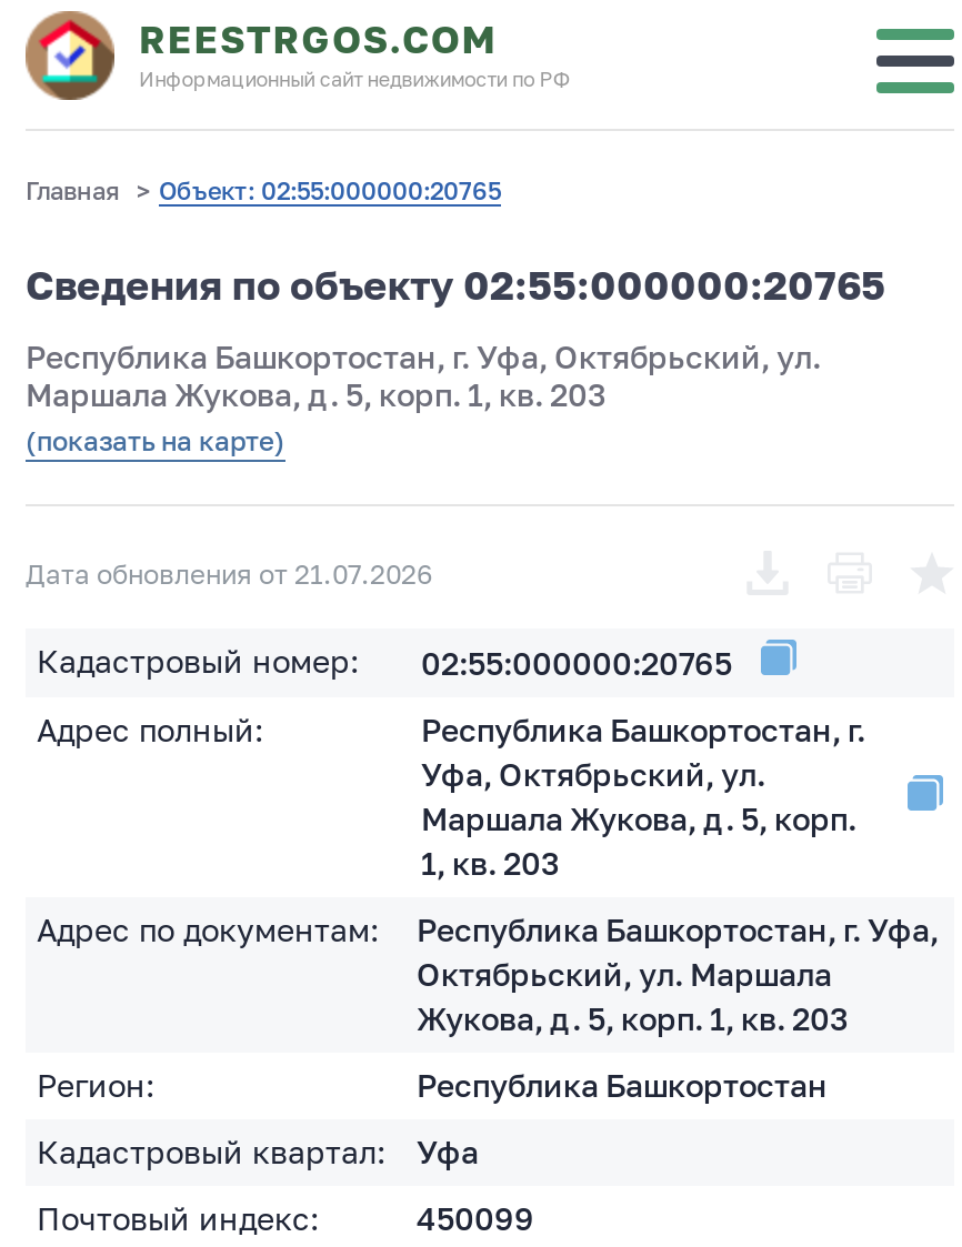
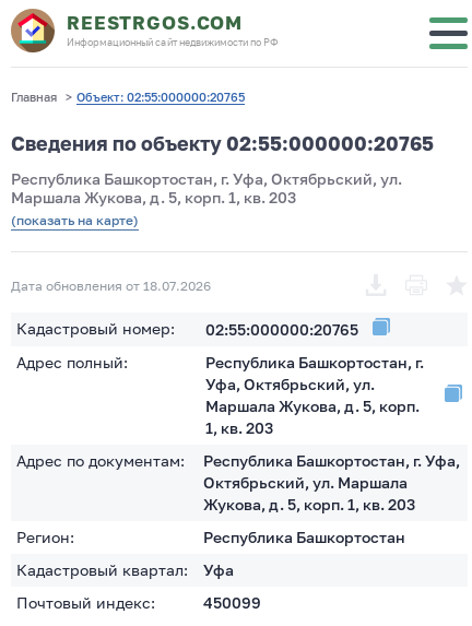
[26,556,432,590] Дата обновления от 21.07.2026 -> [11,277,211,293] Дата обновления от 18.07.2026

